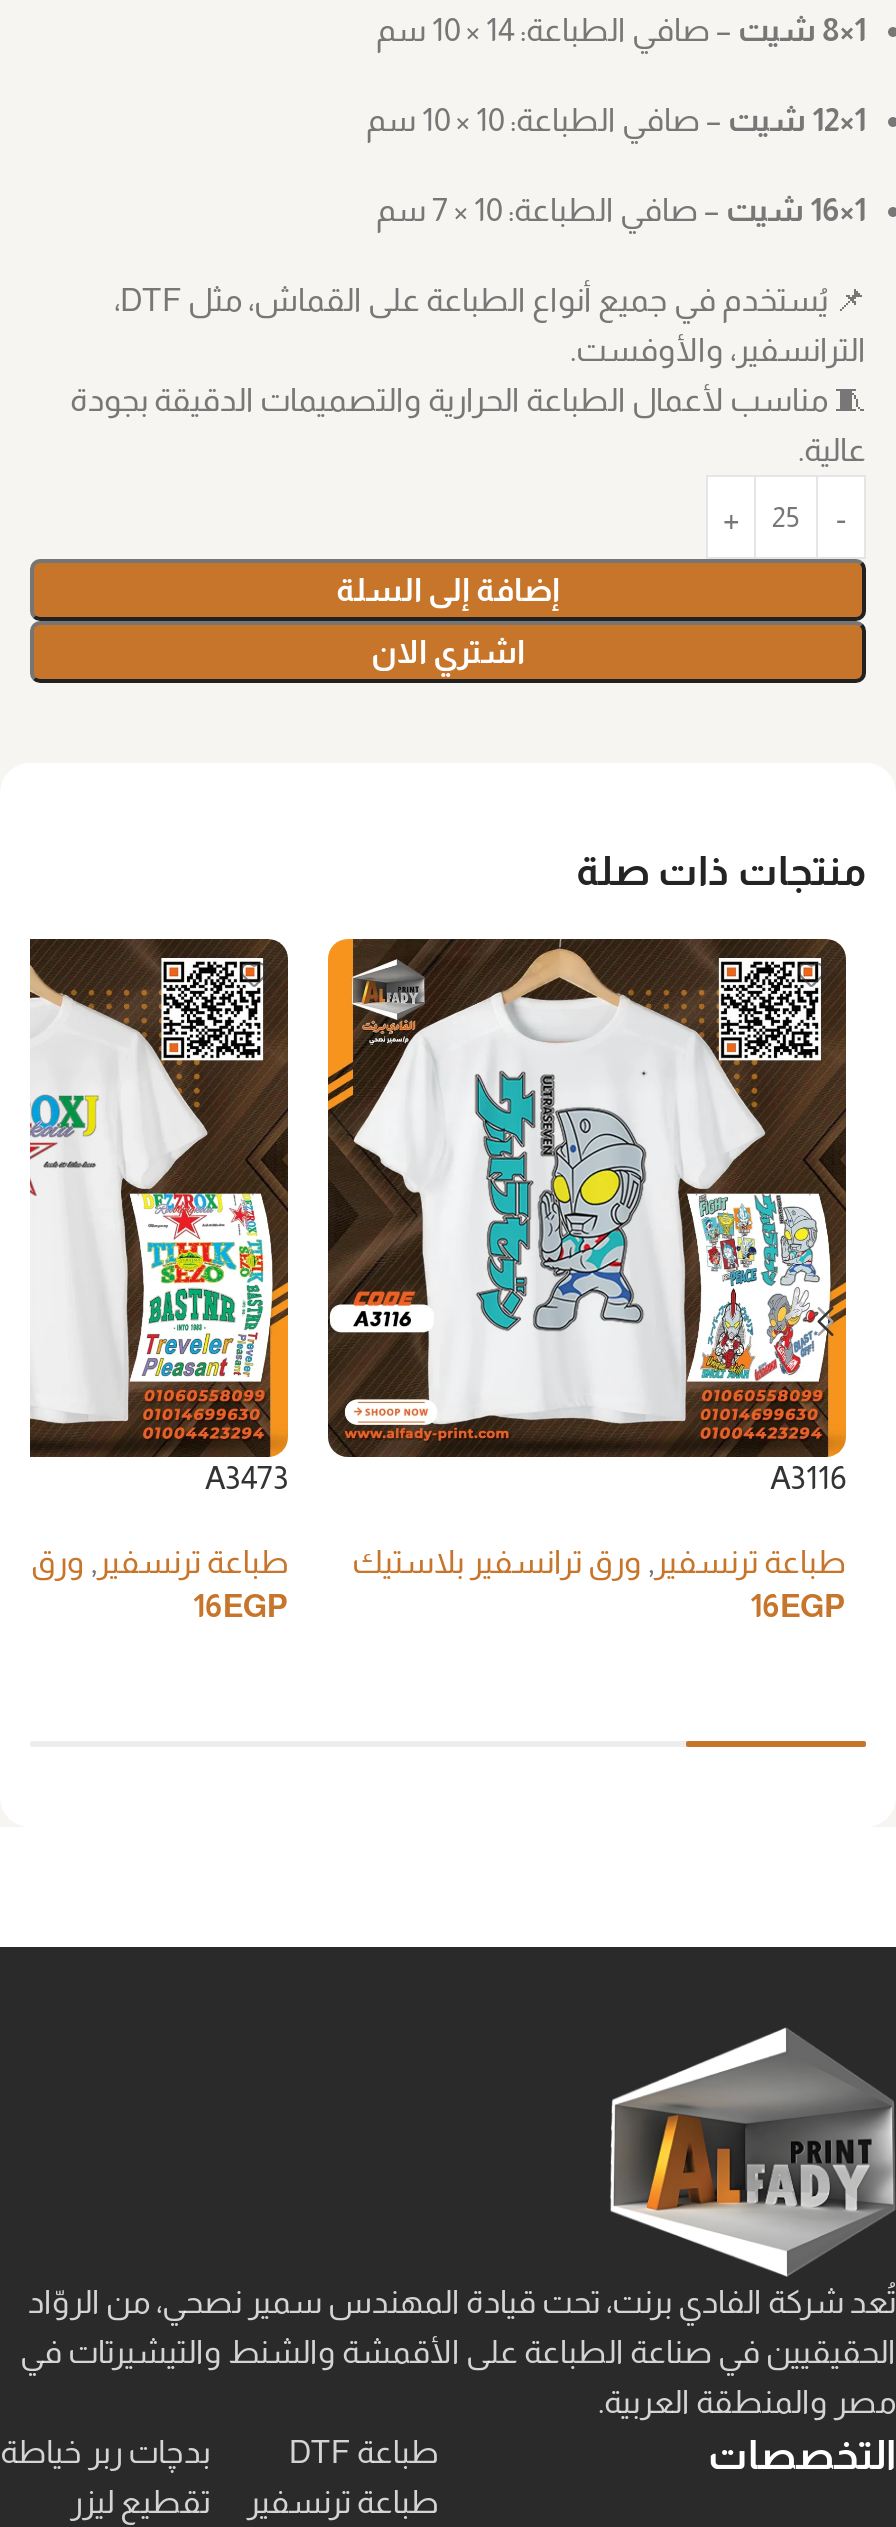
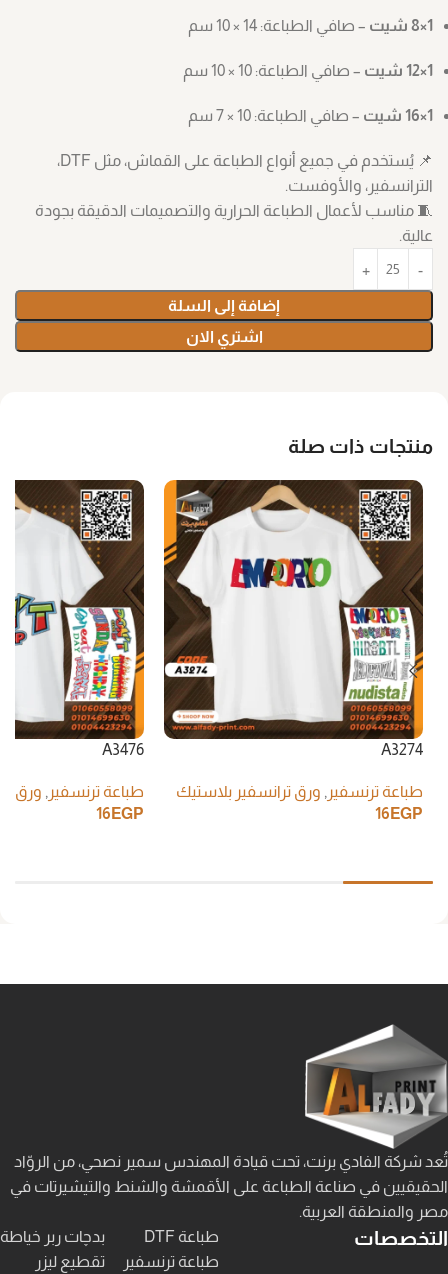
[462,1071,662,1333] [image] -> [230,547,332,676] [image]
[28,1093,112,1269] [image] -> [14,558,57,646] [image]
[140,1191,289,1495] [image] | A3473 -> [70,607,144,758] [image] | A3476
[698,1193,846,1495] [image] | A3116 -> [348,607,423,758] [image] | A3274

